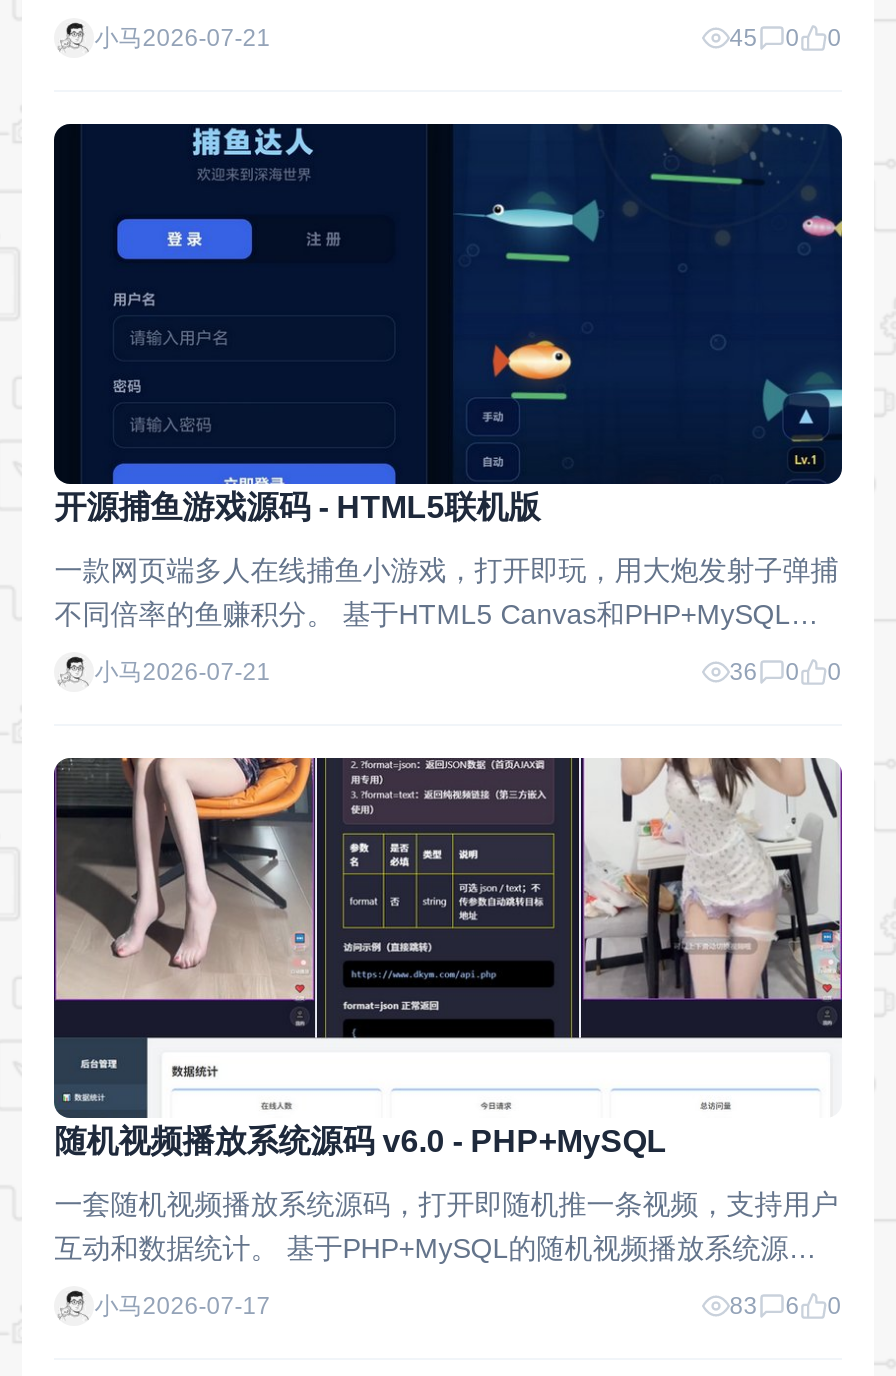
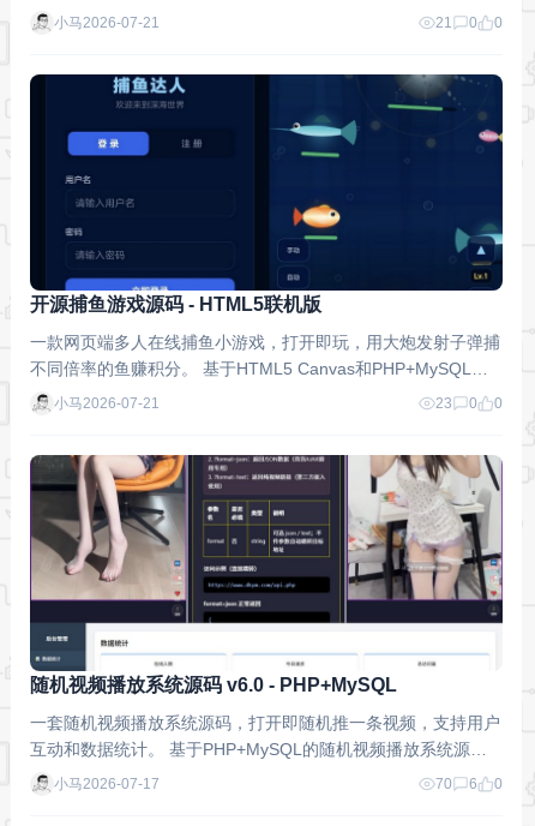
[730,24,758,52] 45 -> [435,14,452,31] 21
[730,658,758,686] 36 -> [435,395,452,412] 23
[730,1292,842,1320] 83 6 0 -> [435,776,502,792] 70 6 0

